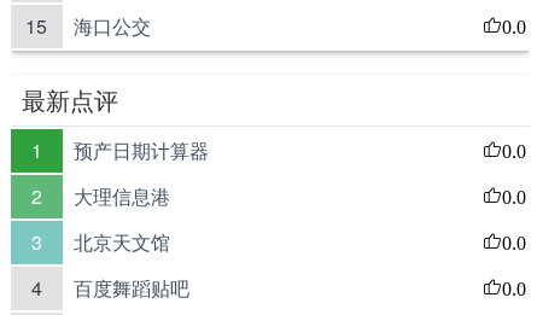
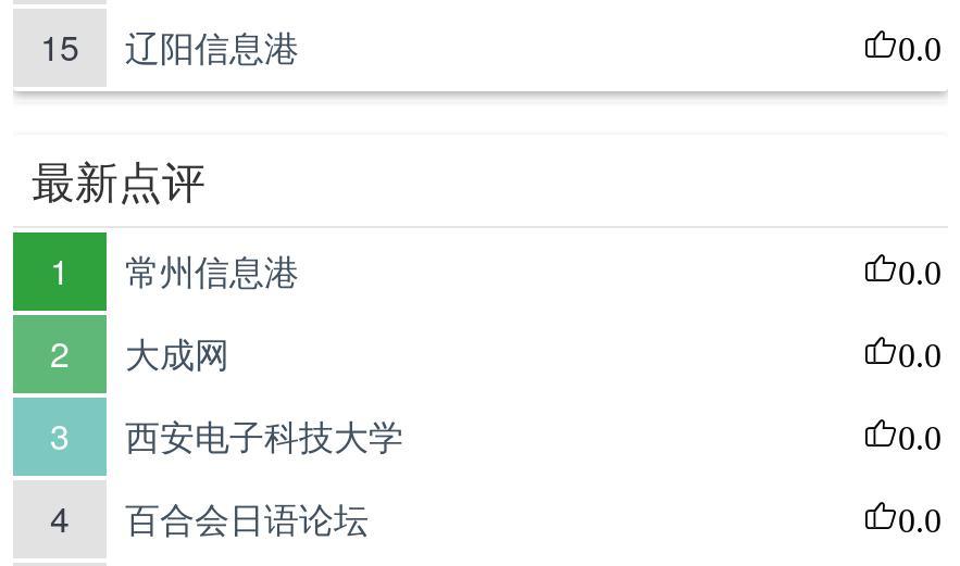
[73,13,150,40] 海口公交 -> [125,23,299,73] 辽阳信息港
[73,137,208,165] 预产日期计算器 -> [125,246,299,296] 常州信息港
[73,183,170,210] 大理信息港 -> [125,329,229,379] 大成网
[73,229,170,256] 北京天文馆 -> [125,412,403,461] 西安电子科技大学
[73,274,189,302] 百度舞蹈贴吧 -> [125,494,369,544] 百合会日语论坛

